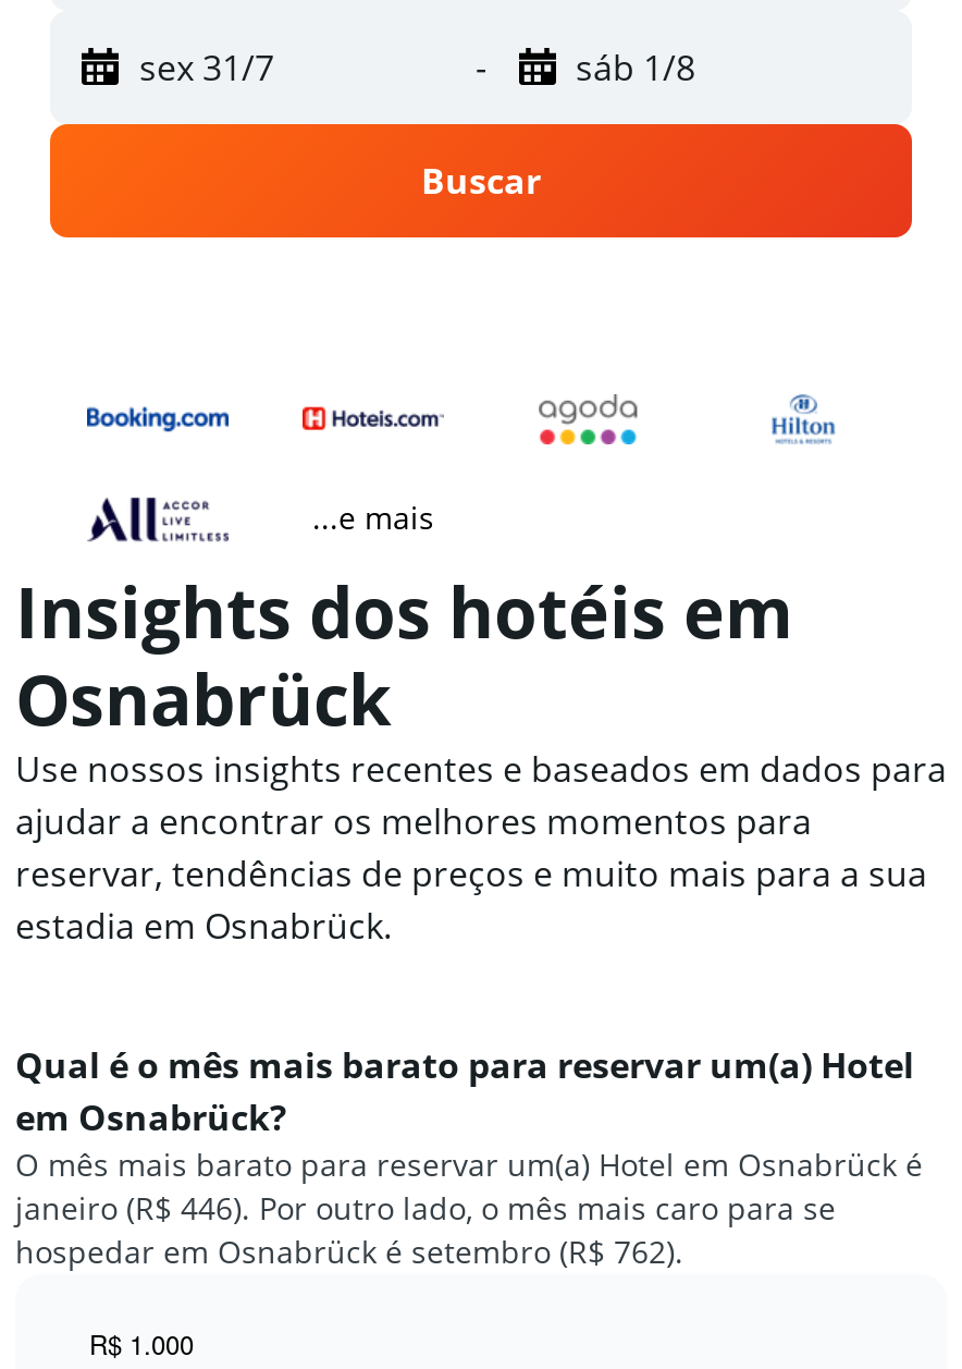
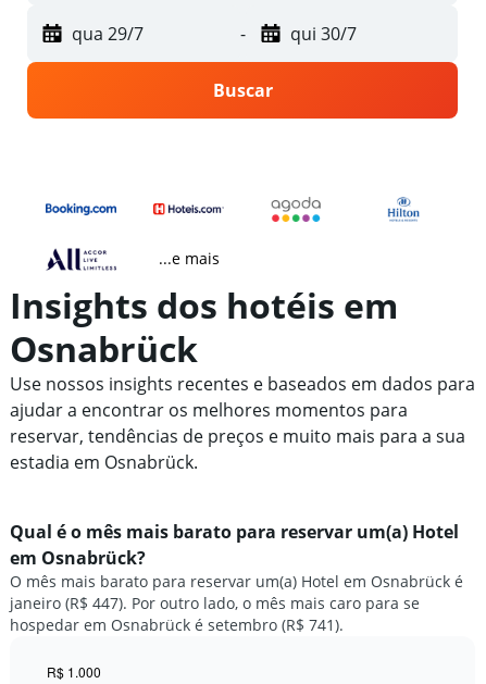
[139,44,274,92] sex 31/7 -> [72,22,144,46] qua 29/7
[576,44,695,92] sáb 1/8 -> [290,22,356,46] qui 30/7
[15,1188,836,1229] janeiro (R$ 446). Por outro lado, o mês mais caro para se -> [10,593,420,614] janeiro (R$ 447). Por outro lado, o mês mais caro para se
[15,1231,683,1273] hospedar em Osnabrück é setembro (R$ 762). -> [10,615,344,635] hospedar em Osnabrück é setembro (R$ 741).

